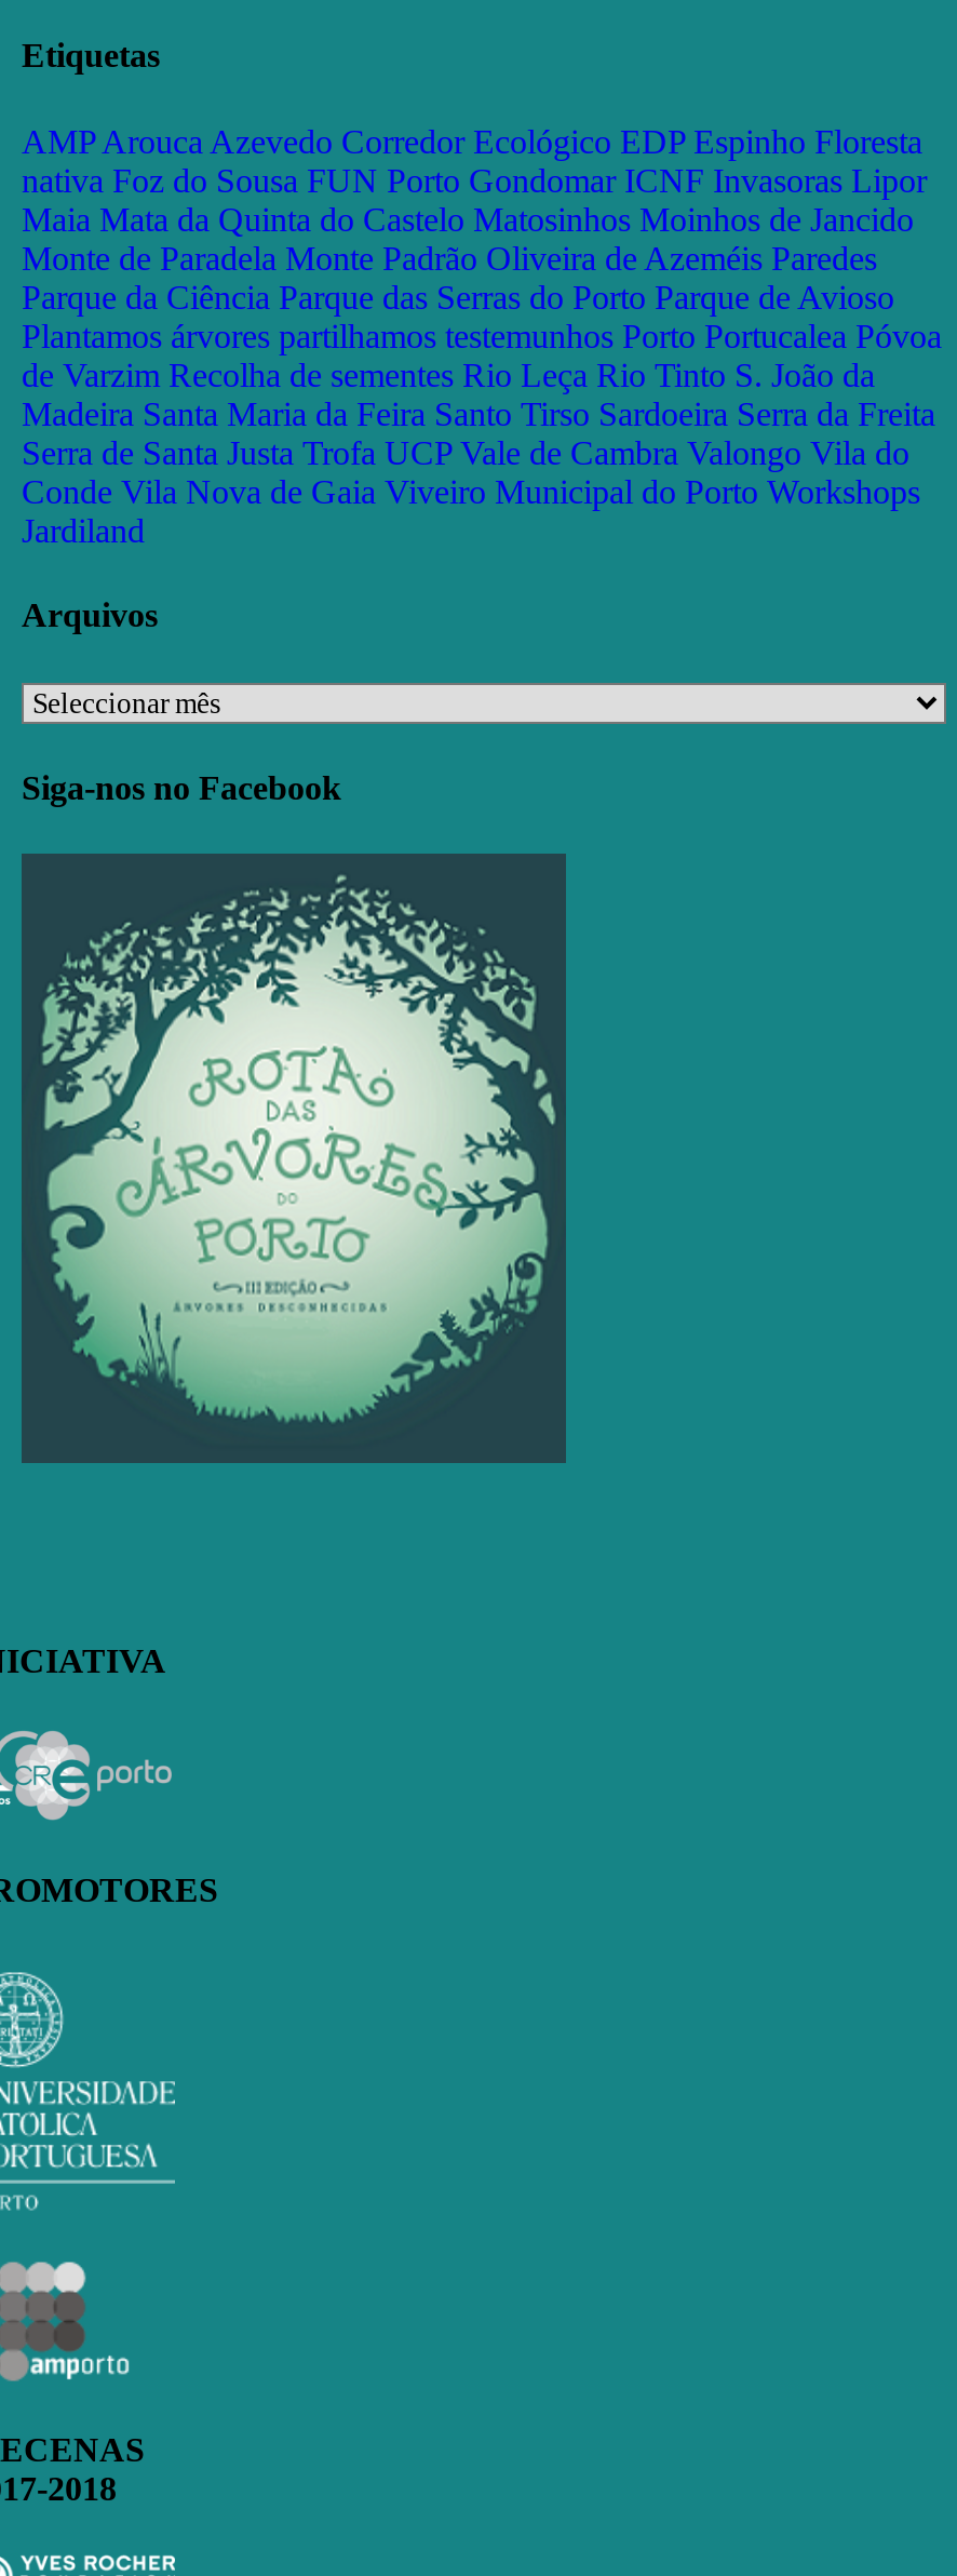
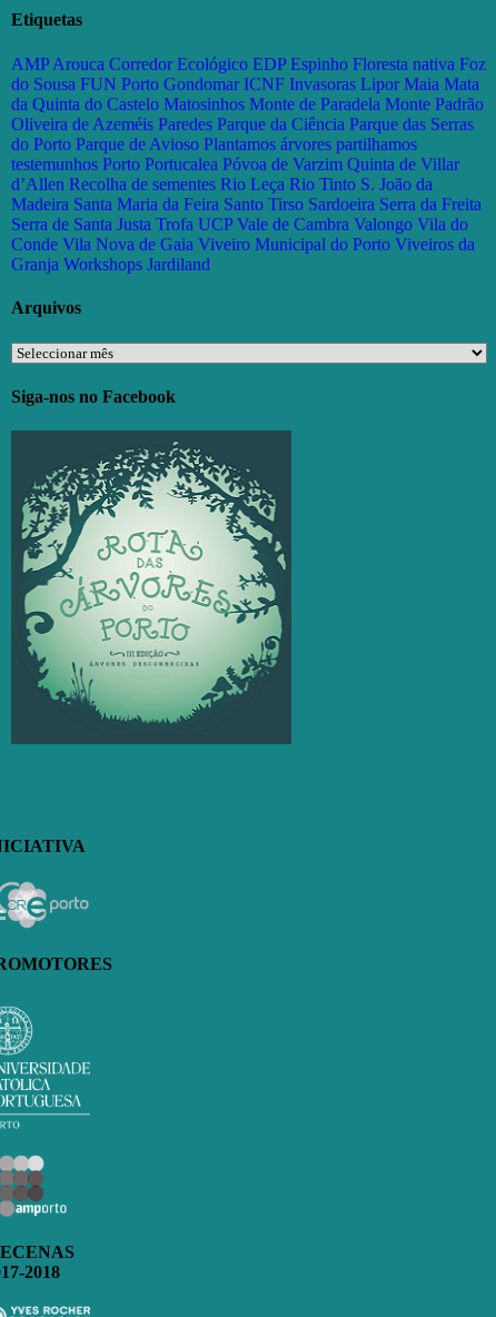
[22,122,942,392] AMP Arouca Azevedo Corredor Ecológico EDP Espinho Floresta | nativa Foz do Sousa FUN Porto Gondomar ICNF Invasoras Lipor | Maia Mata da Quinta do Castelo Matosinhos Moinhos de Jancido | Monte de Paradela Monte Padrão Oliveira de Azeméis Paredes | Parque da Ciência Parque das Serras do Porto Parque de Avioso | Plantamos árvores partilhamos testemunhos Porto Portucalea Póvoa | de Varzim Recolha de sementes Rio Leça Rio Tinto S. João da -> [11,54,486,193] AMP Arouca Corredor Ecológico EDP Espinho Floresta nativa Foz | do Sousa FUN Porto Gondomar ICNF Invasoras Lipor Maia Mata | da Quinta do Castelo Matosinhos Monte de Paradela Monte Padrão | Oliveira de Azeméis Paredes Parque da Ciência Parque das Serras | do Porto Parque de Avioso Plantamos árvores partilhamos | testemunhos Porto Portucalea Póvoa de Varzim Quinta de Villar | d’Allen Recolha de sementes Rio Leça Rio Tinto S. João da
[22,472,920,548] Conde Vila Nova de Gaia Viveiro Municipal do Porto Workshops | Jardiland -> [11,234,475,273] Conde Vila Nova de Gaia Viveiro Municipal do Porto Viveiros da | Granja Workshops Jardiland

